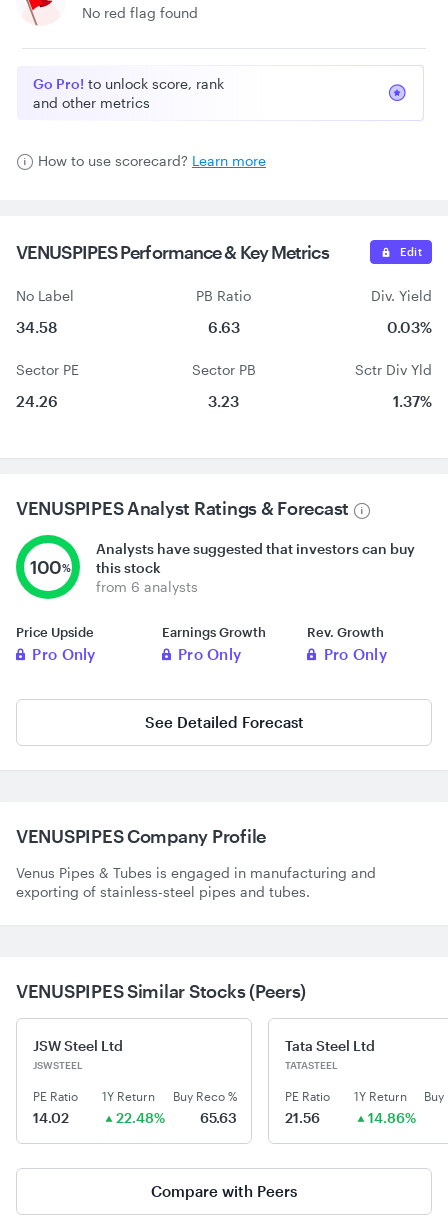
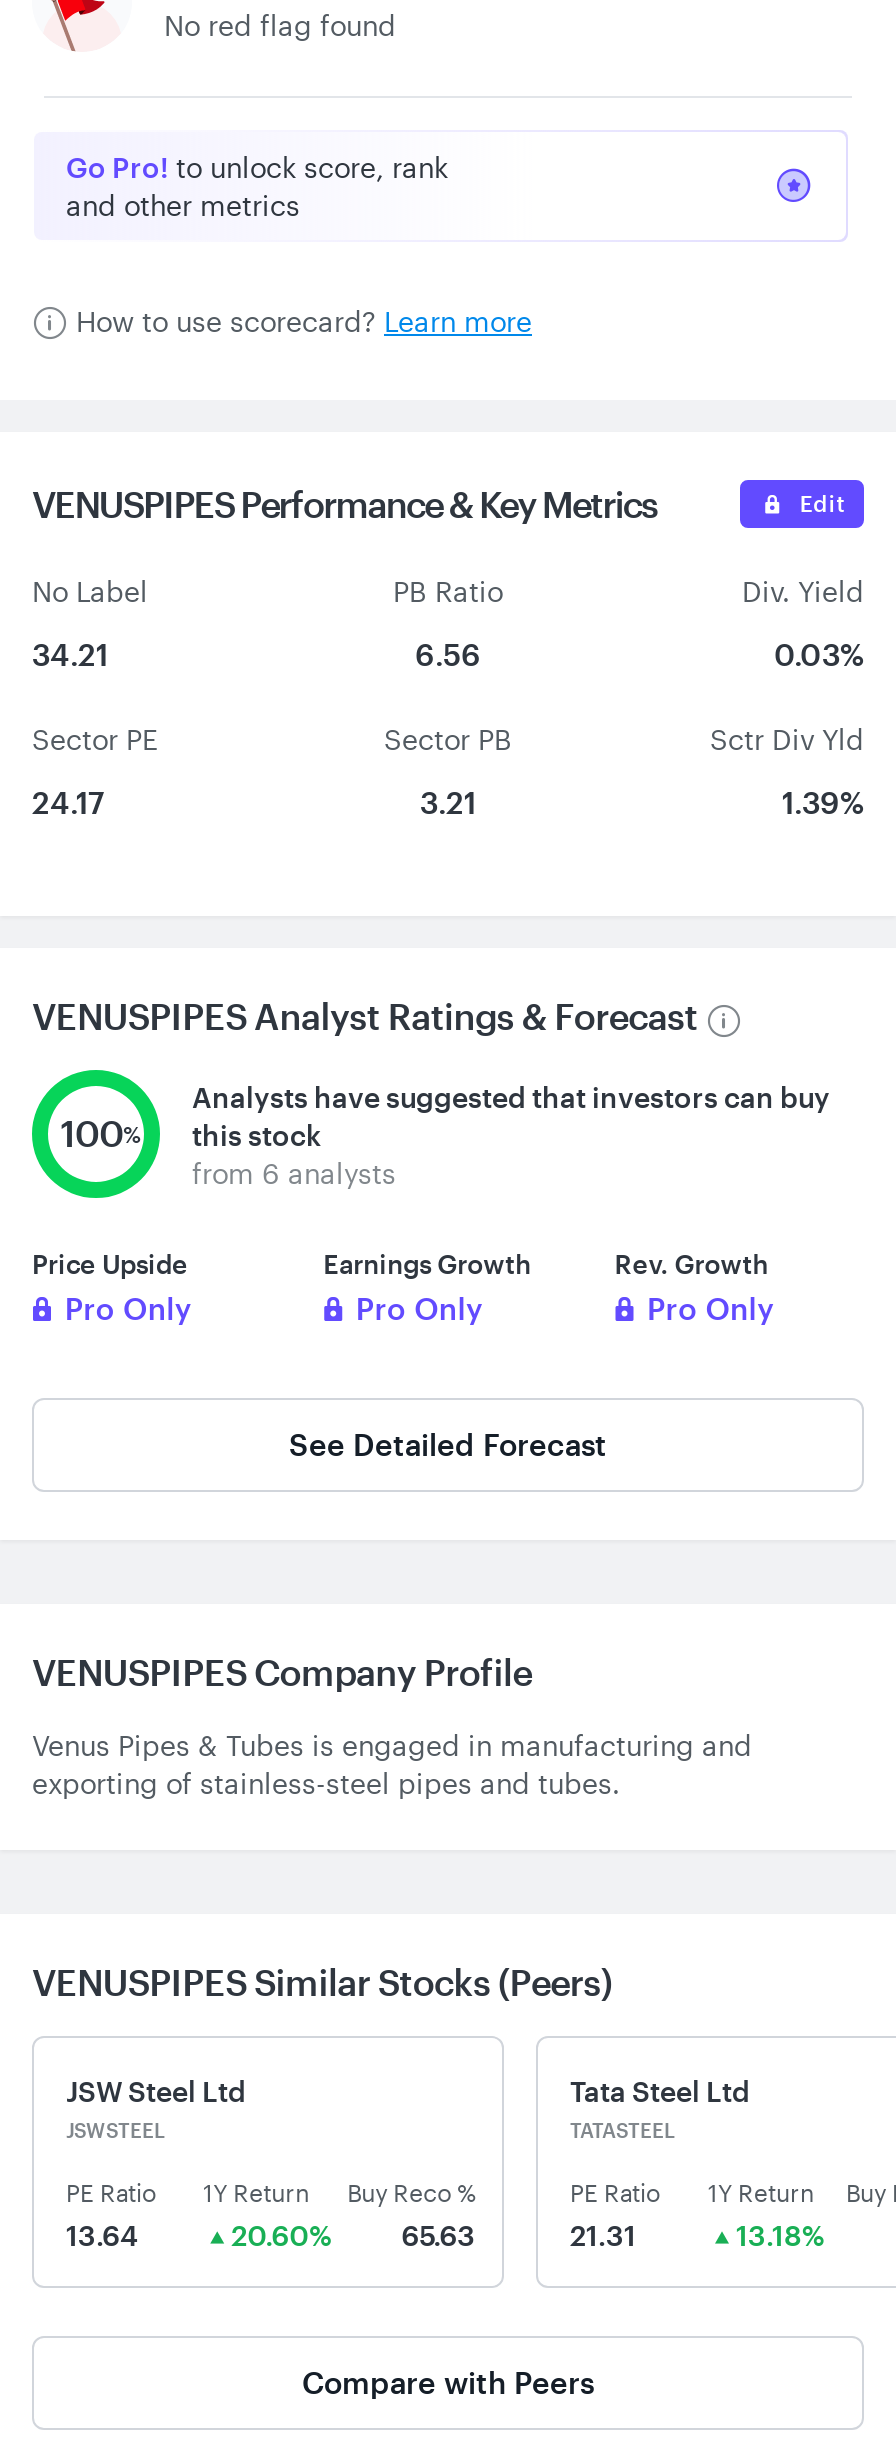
[16,318,57,336] 34.58 -> [32,636,108,672] 34.21
[208,318,240,336] 6.63 -> [415,636,481,672] 6.56
[16,392,58,410] 24.26 -> [32,784,104,820] 24.17
[208,392,239,410] 3.23 -> [420,784,476,820] 3.21
[393,392,432,410] 1.37% -> [782,784,864,820] 1.39%
[33,1109,69,1126] 14.02 -> [66,2218,138,2252] 13.64
[116,1109,165,1126] 22.48% -> [231,2218,331,2252] 20.60%
[285,1109,320,1126] 21.56 -> [570,2218,636,2252] 21.31
[368,1109,416,1126] 14.86% -> [736,2218,824,2252] 13.18%

